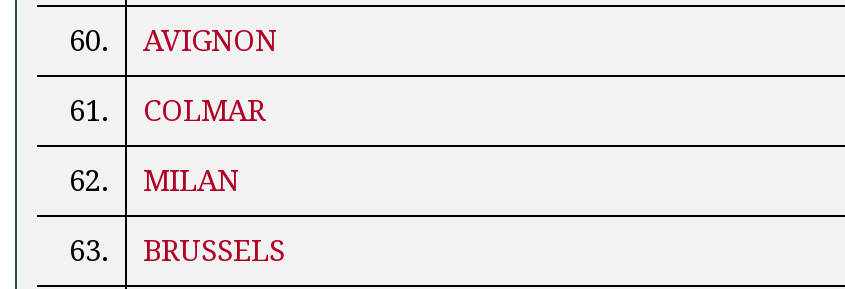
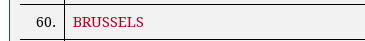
[69,23,277,269] AVIGNON | 61. | COLMAR | 62. | MILAN | 63. -> none

